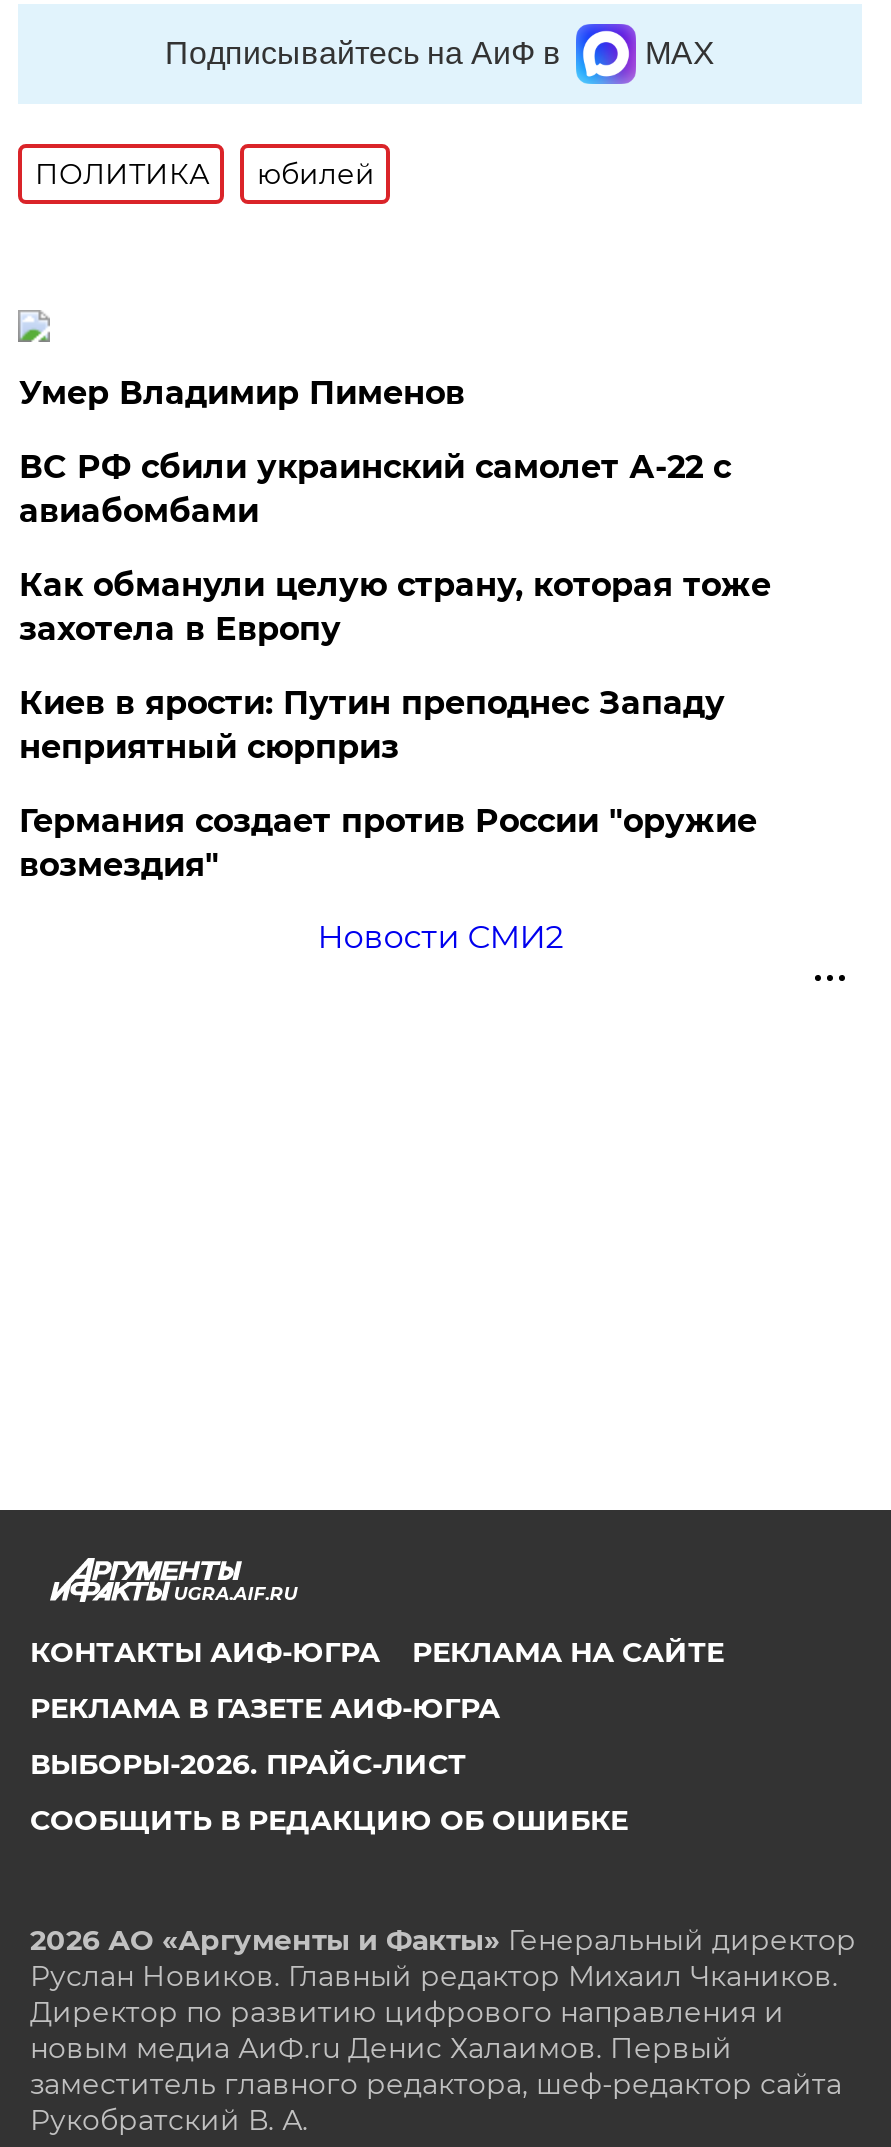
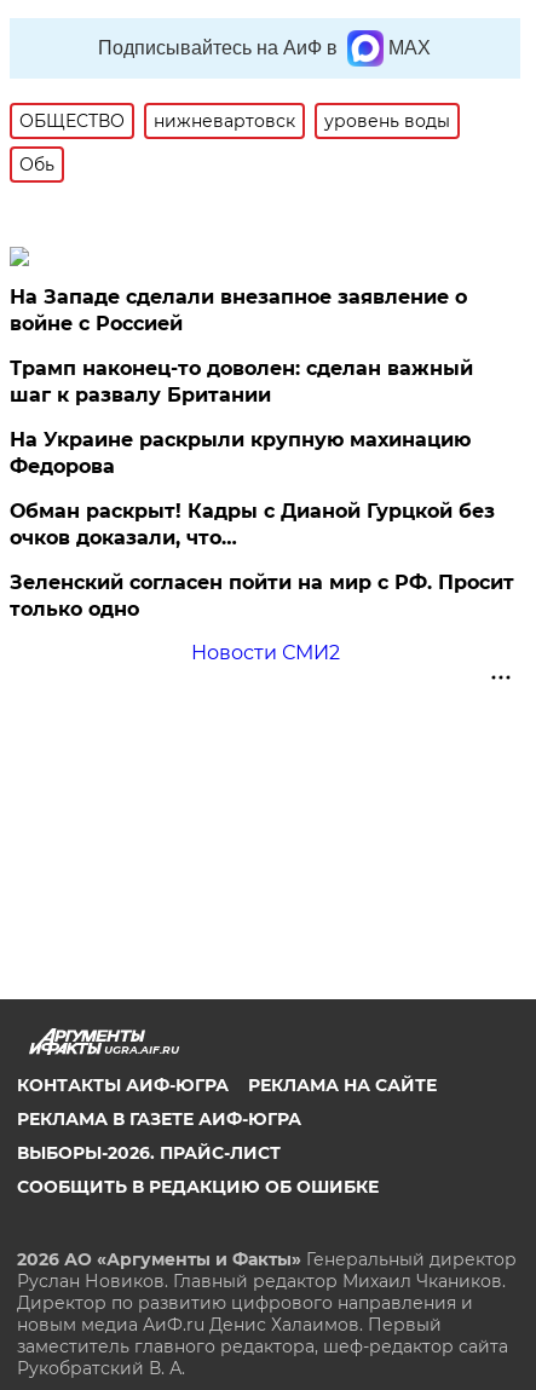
[35,156,375,192] ПОЛИТИКА | юбилей -> [20,110,451,175] ОБЩЕСТВО | нижневартовск | уровень воды | Обь
[19,374,771,884] Умер Владимир Пименов | ВС РФ сбили украинский самолет А-22 с | авиабомбами | Как обманули целую страну, которая тоже | захотела в Европу | Киев в ярости: Путин преподнес Западу | неприятный сюрприз | Германия создает против России "оружие | возмездия" -> [10,285,515,620] На Западе сделали внезапное заявление о | войне с Россией | Трамп наконец-то доволен: сделан важный | шаг к развалу Британии | На Украине раскрыли крупную махинацию | Федорова | Обман раскрыт! Кадры с Дианой Гурцкой без | очков доказали, что… | Зеленский согласен пойти на мир с РФ. Просит | только одно

